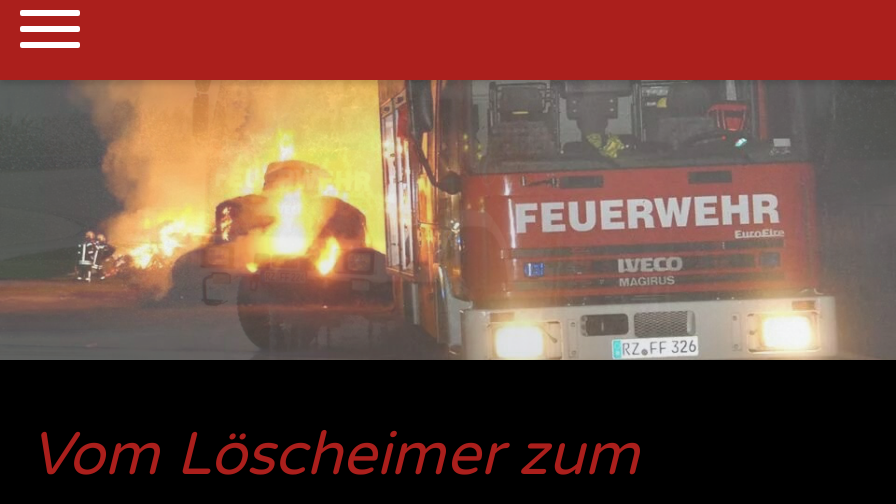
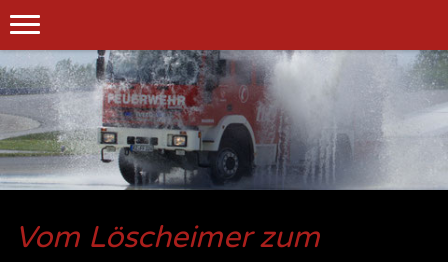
[6,78,890,362] [image] -> [3,49,445,191] [image]

